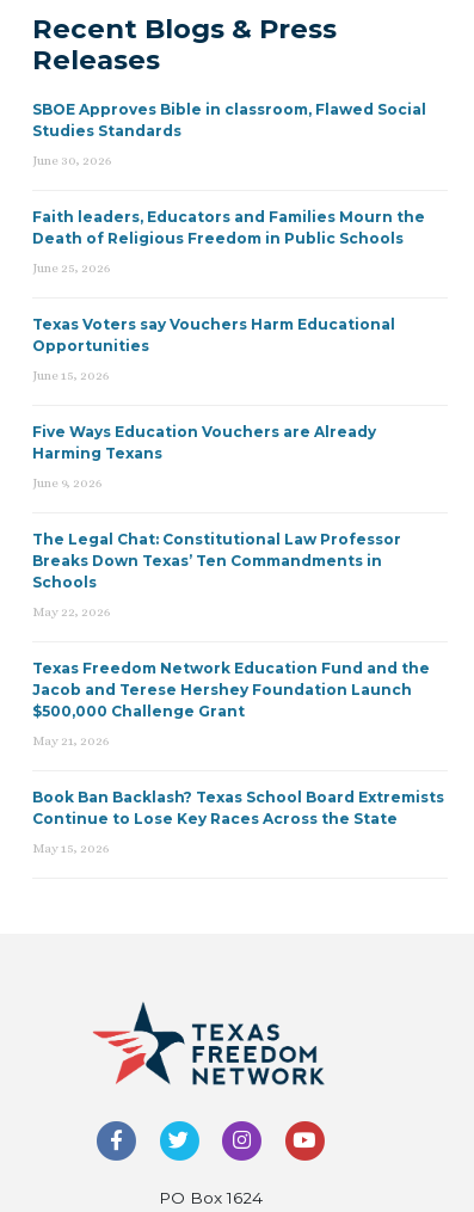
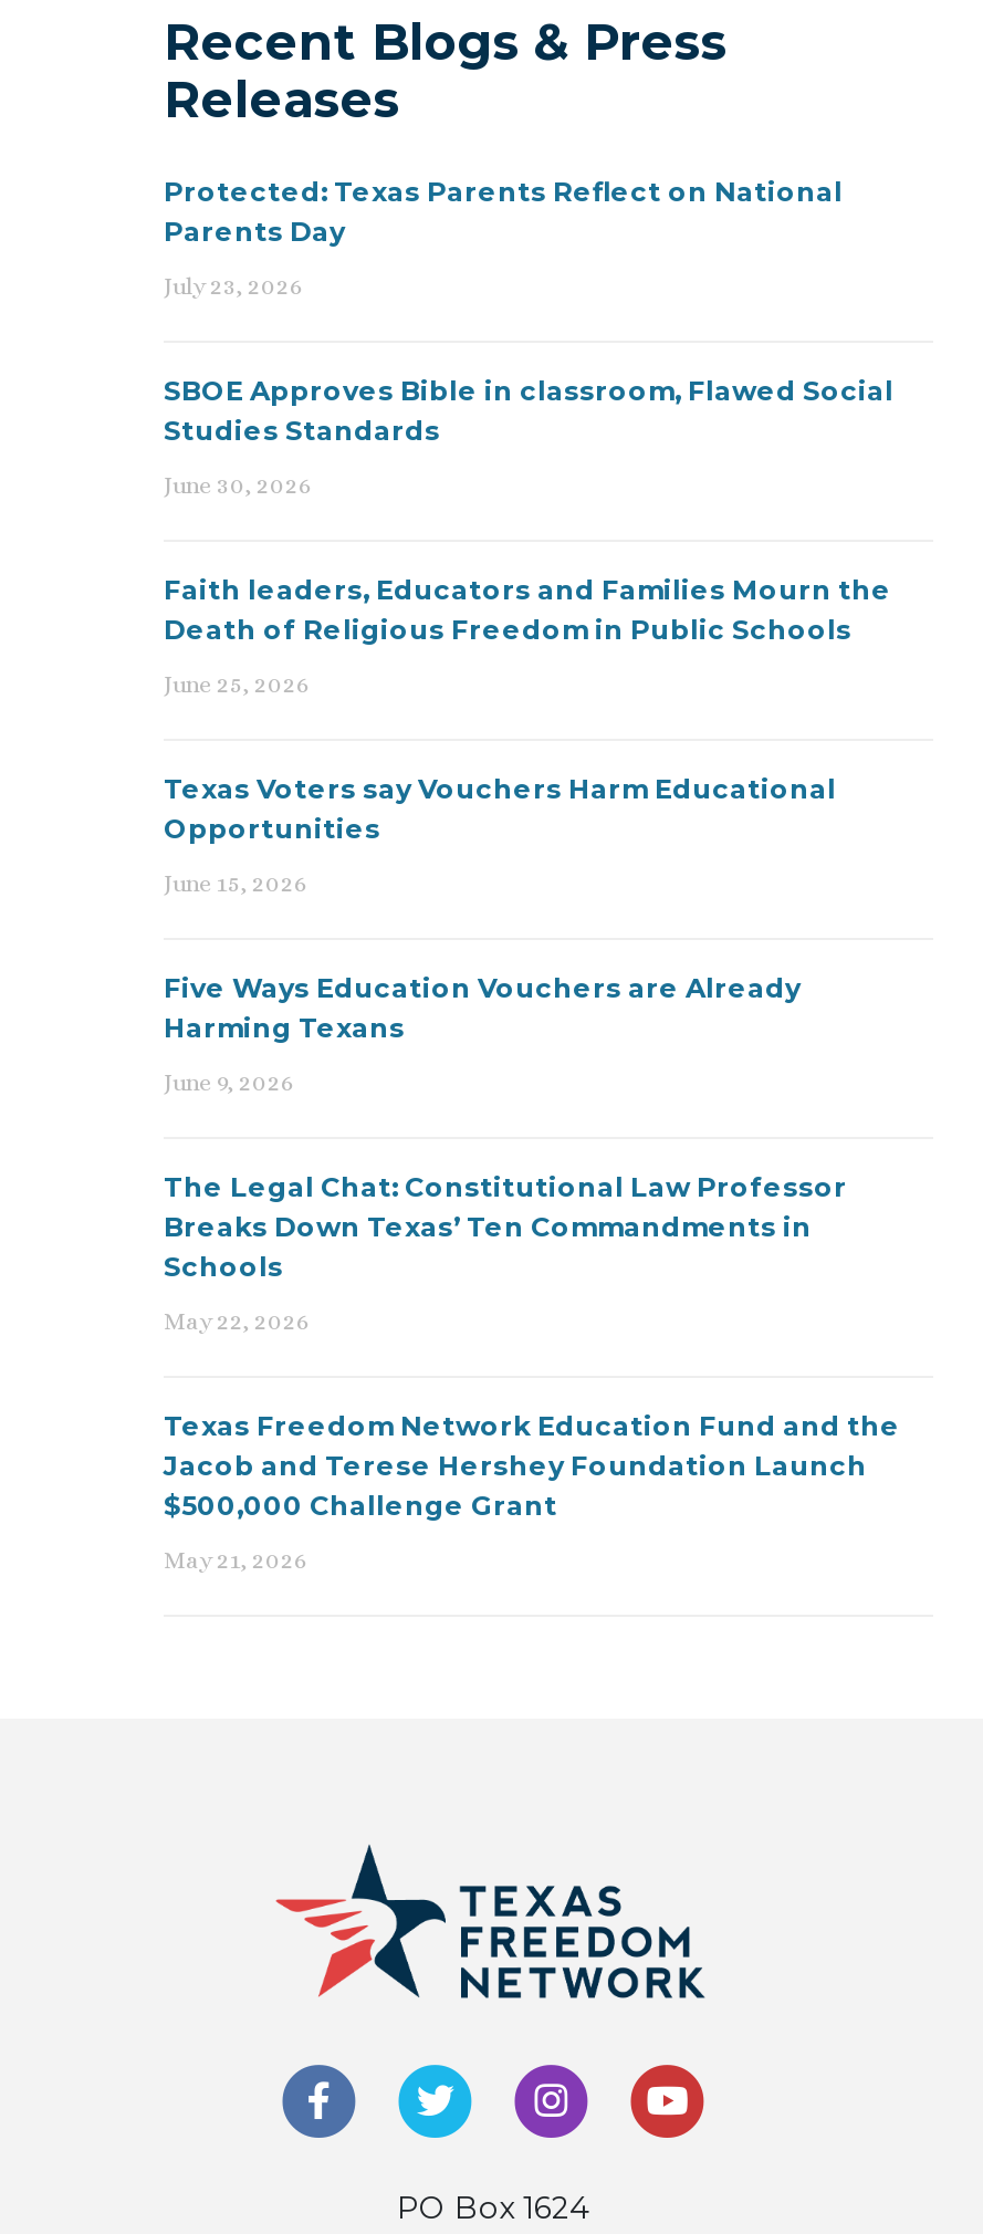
none -> [164,175,843,301] Protected: Texas Parents Reflect on National | Parents Day | July 23, 2026
moved [32,100,430,749] -> [164,374,900,1575]: SBOE Approves Bible in classroom, Flawed Social | Studies Standards | June 30, 2026 | ... | $500,000 Challenge Grant | May 21, 2026
[32,788,444,856] Book Ban Backlash? Texas School Board Extremists | Continue to Lose Key Races Across the State | May 15, 2026 -> none

